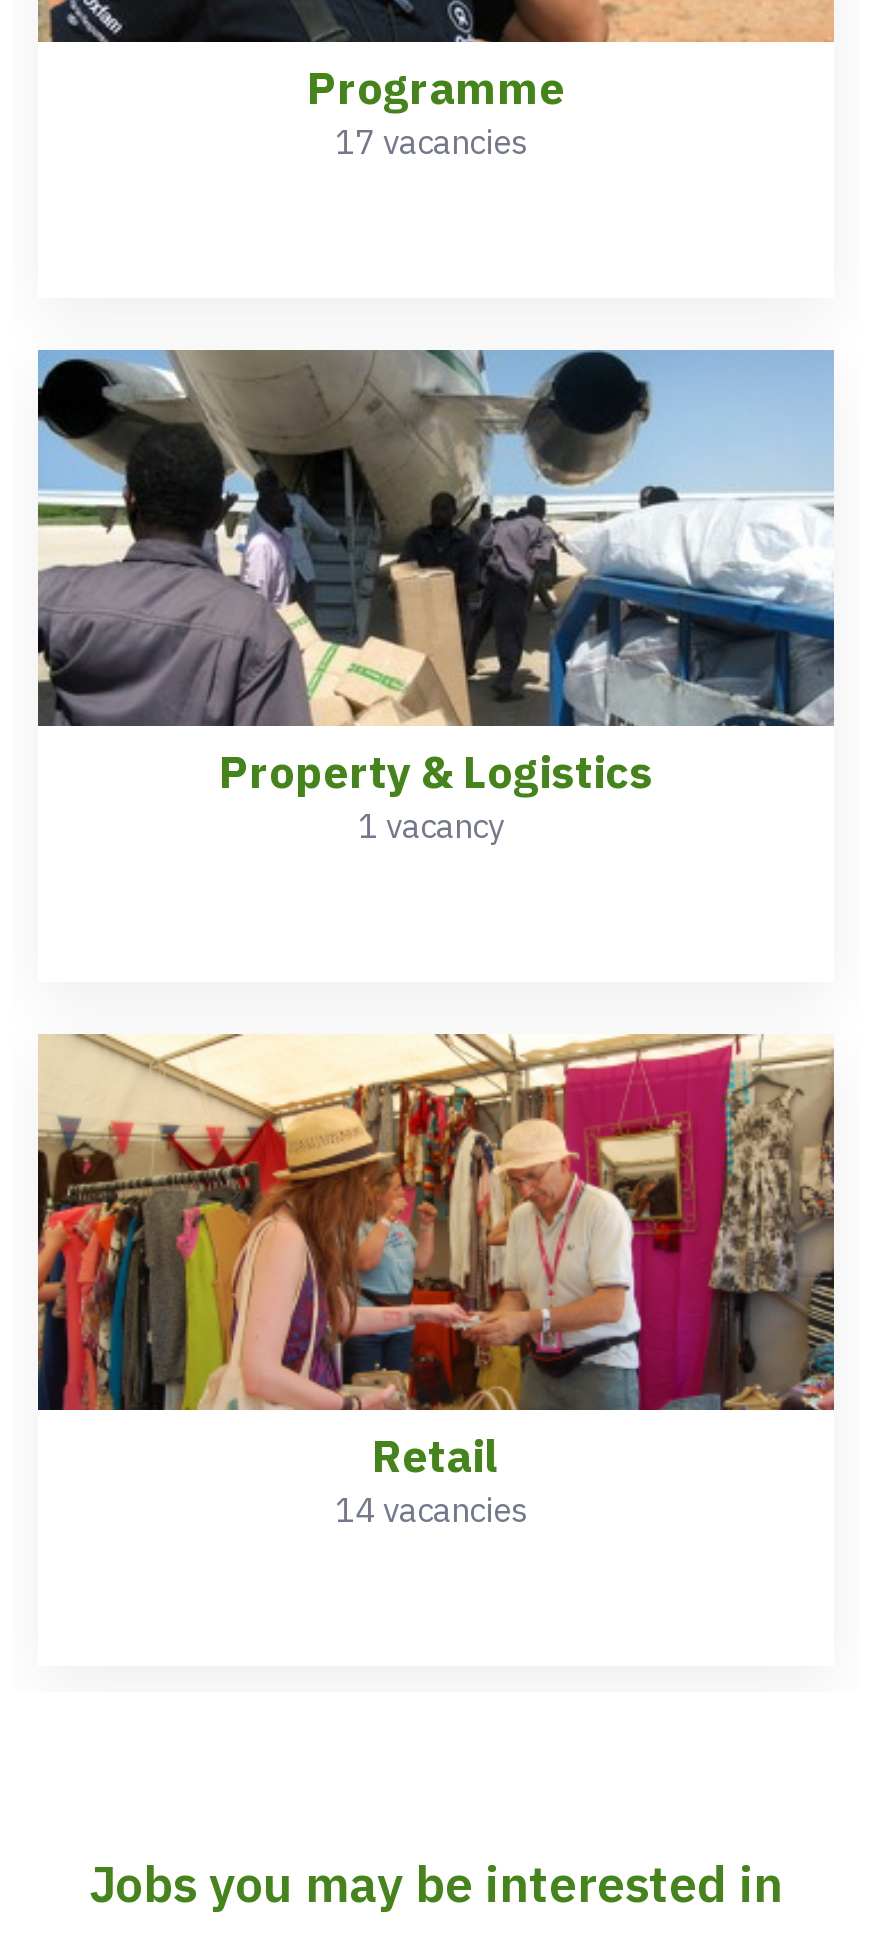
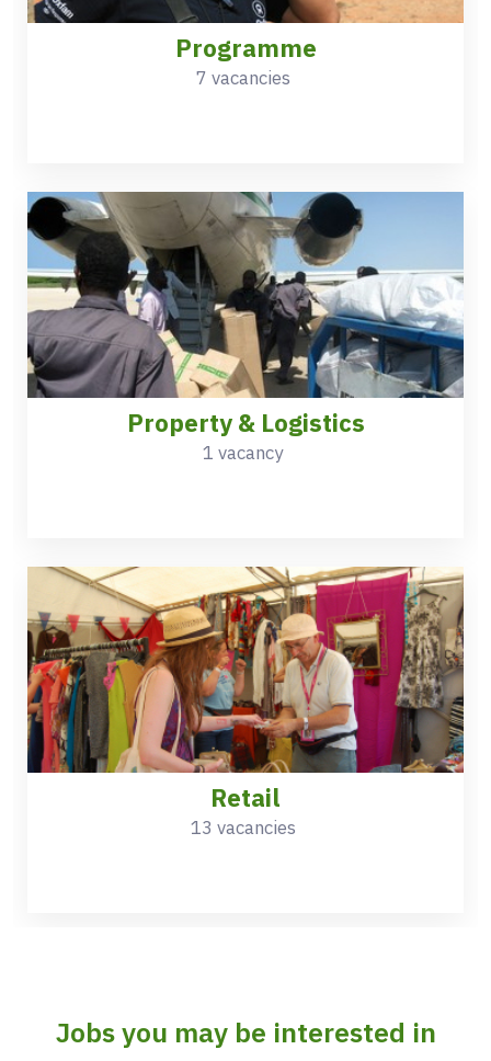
[335,120,527,164] 17 vacancies -> [196,66,290,90] 7 vacancies
[335,1488,527,1532] 14 vacancies -> [190,815,295,840] 13 vacancies

